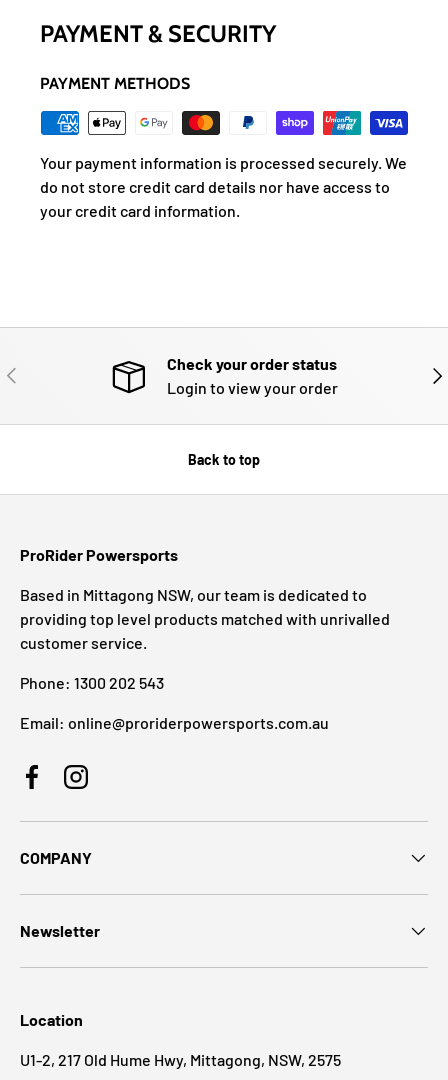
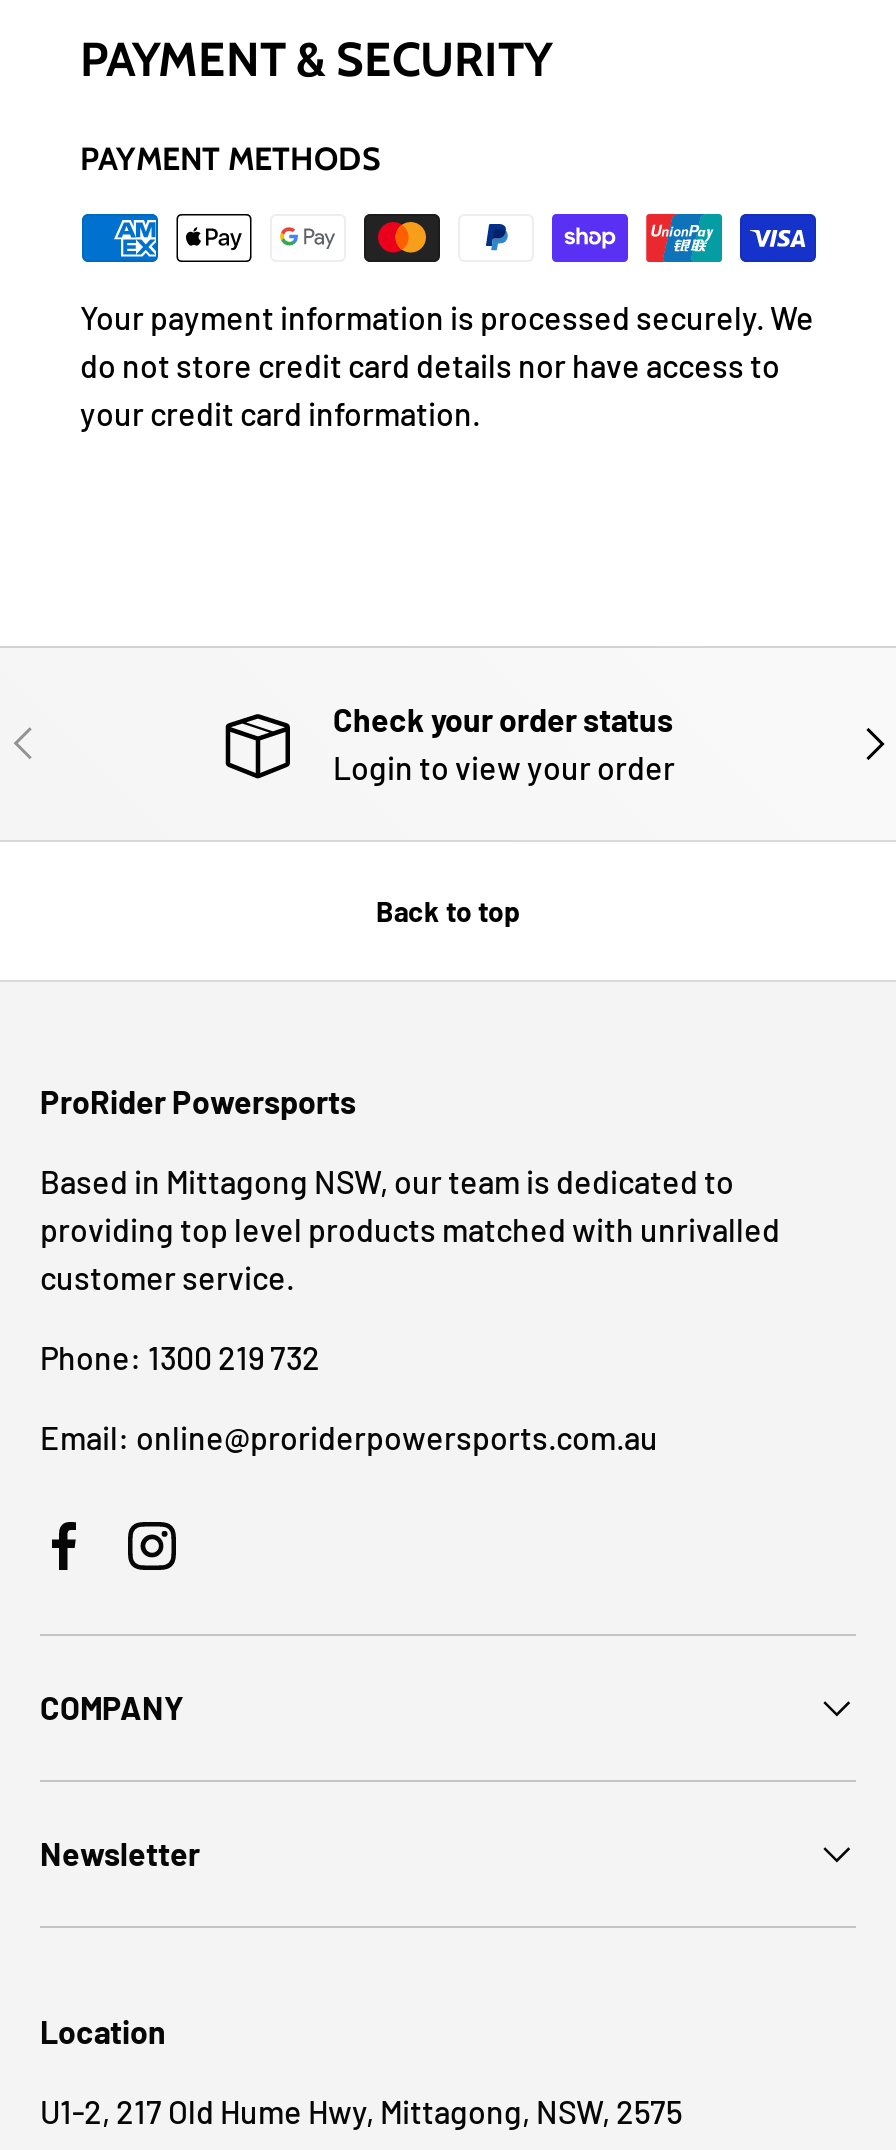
[20,672,164,691] Phone: 1300 202 543 -> [40,1337,320,1375] Phone: 1300 219 732

